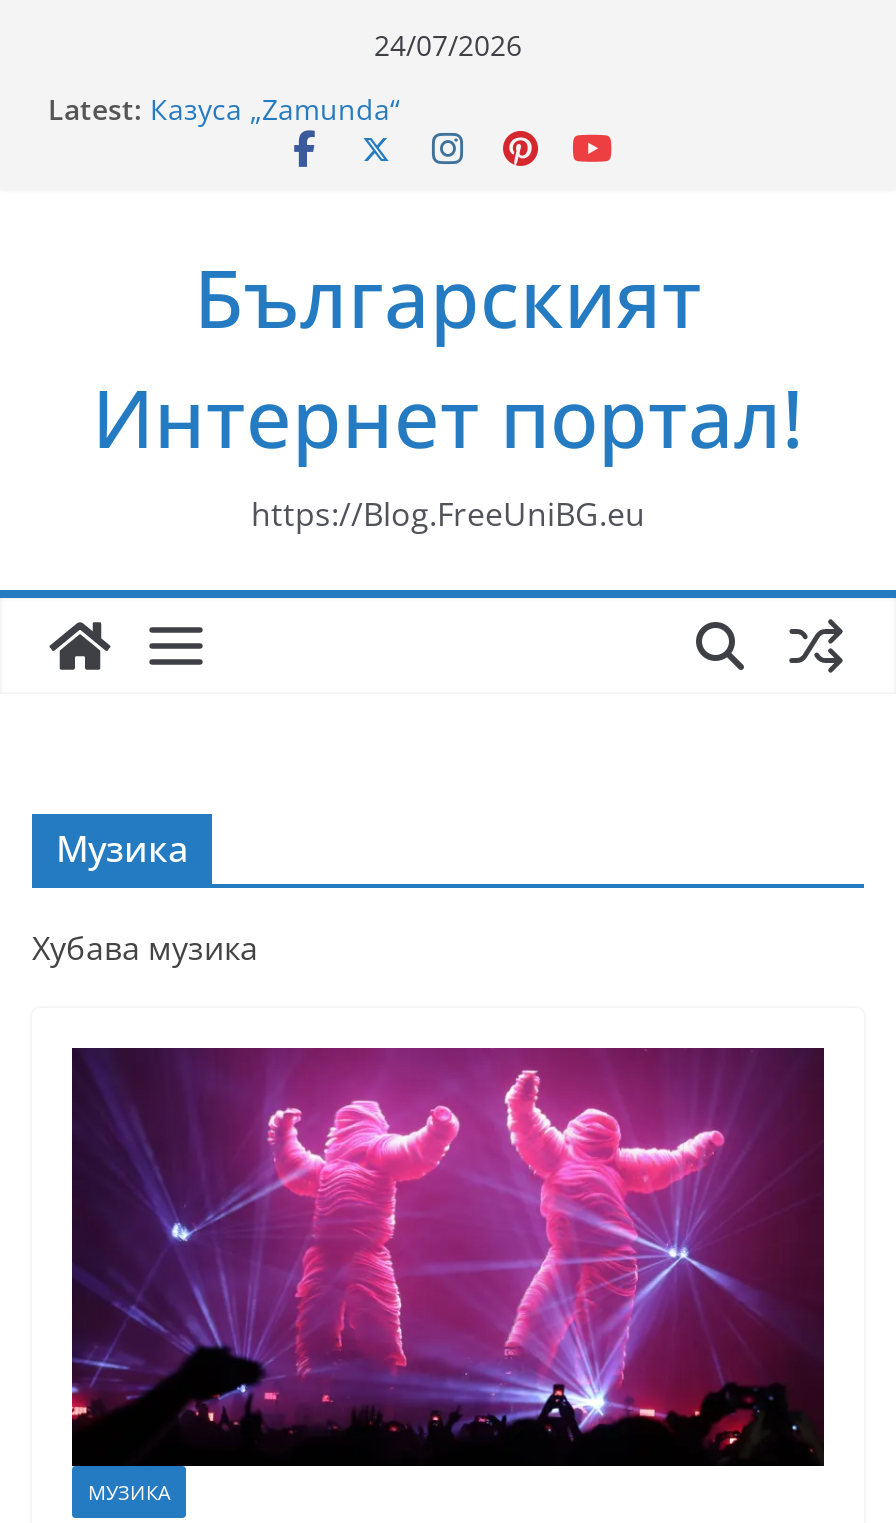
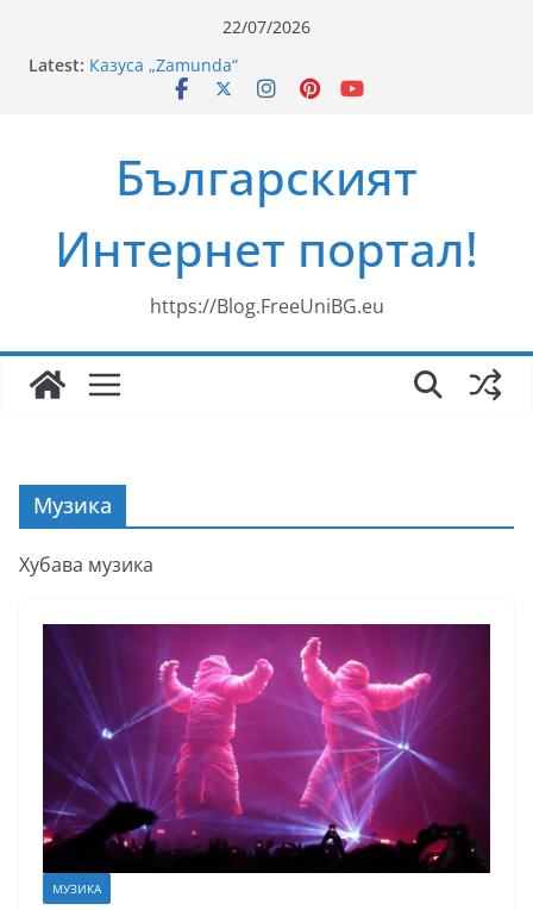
[374,26,522,64] 24/07/2026 -> [222,15,311,38] 22/07/2026

